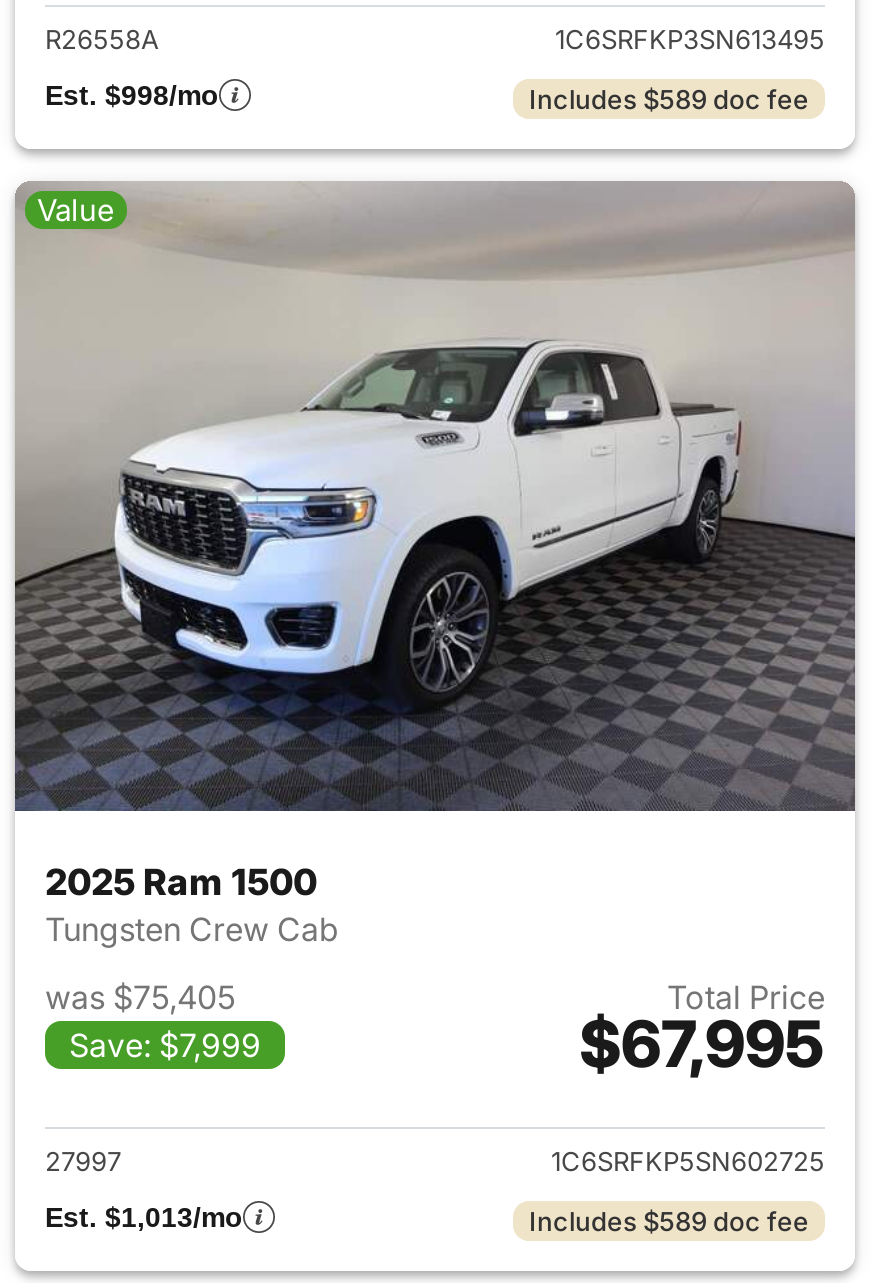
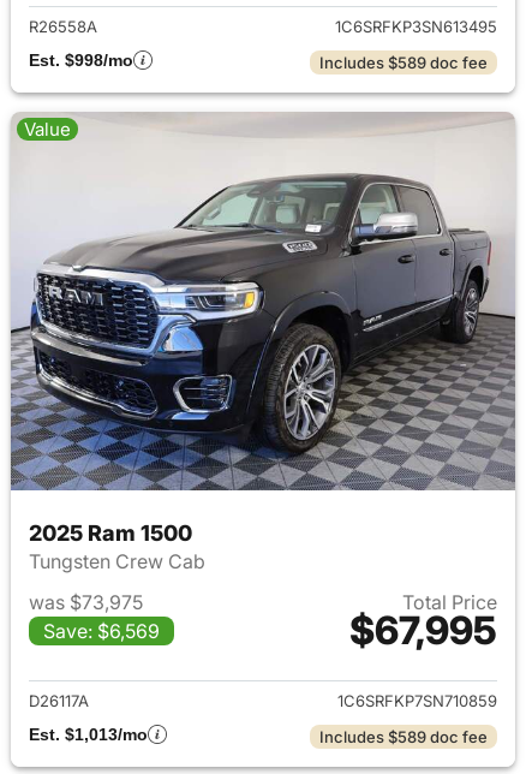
[13,183,855,813] [image] -> [11,114,515,490] [image]
[45,976,235,1016] was $75,405 -> [29,590,143,614] was $73,975
[69,1024,261,1064] Save: $7,999 -> [43,618,160,643] Save: $6,569
[45,1144,825,1176] 27997 | 1C6SRFKP5SN602725 -> [29,691,497,710] D26117A | 1C6SRFKP7SN710859

